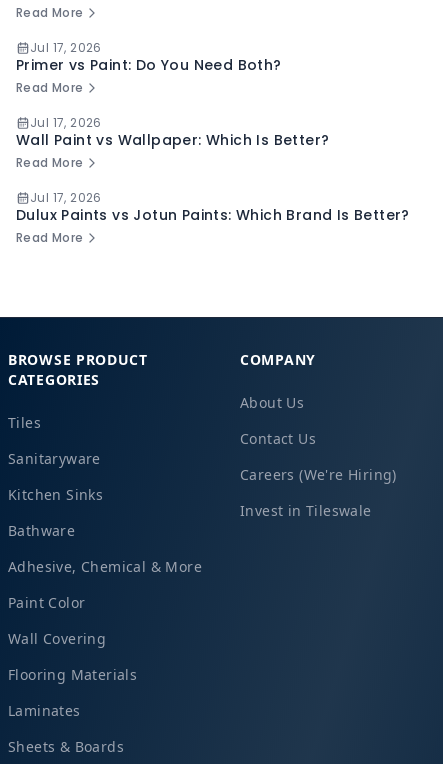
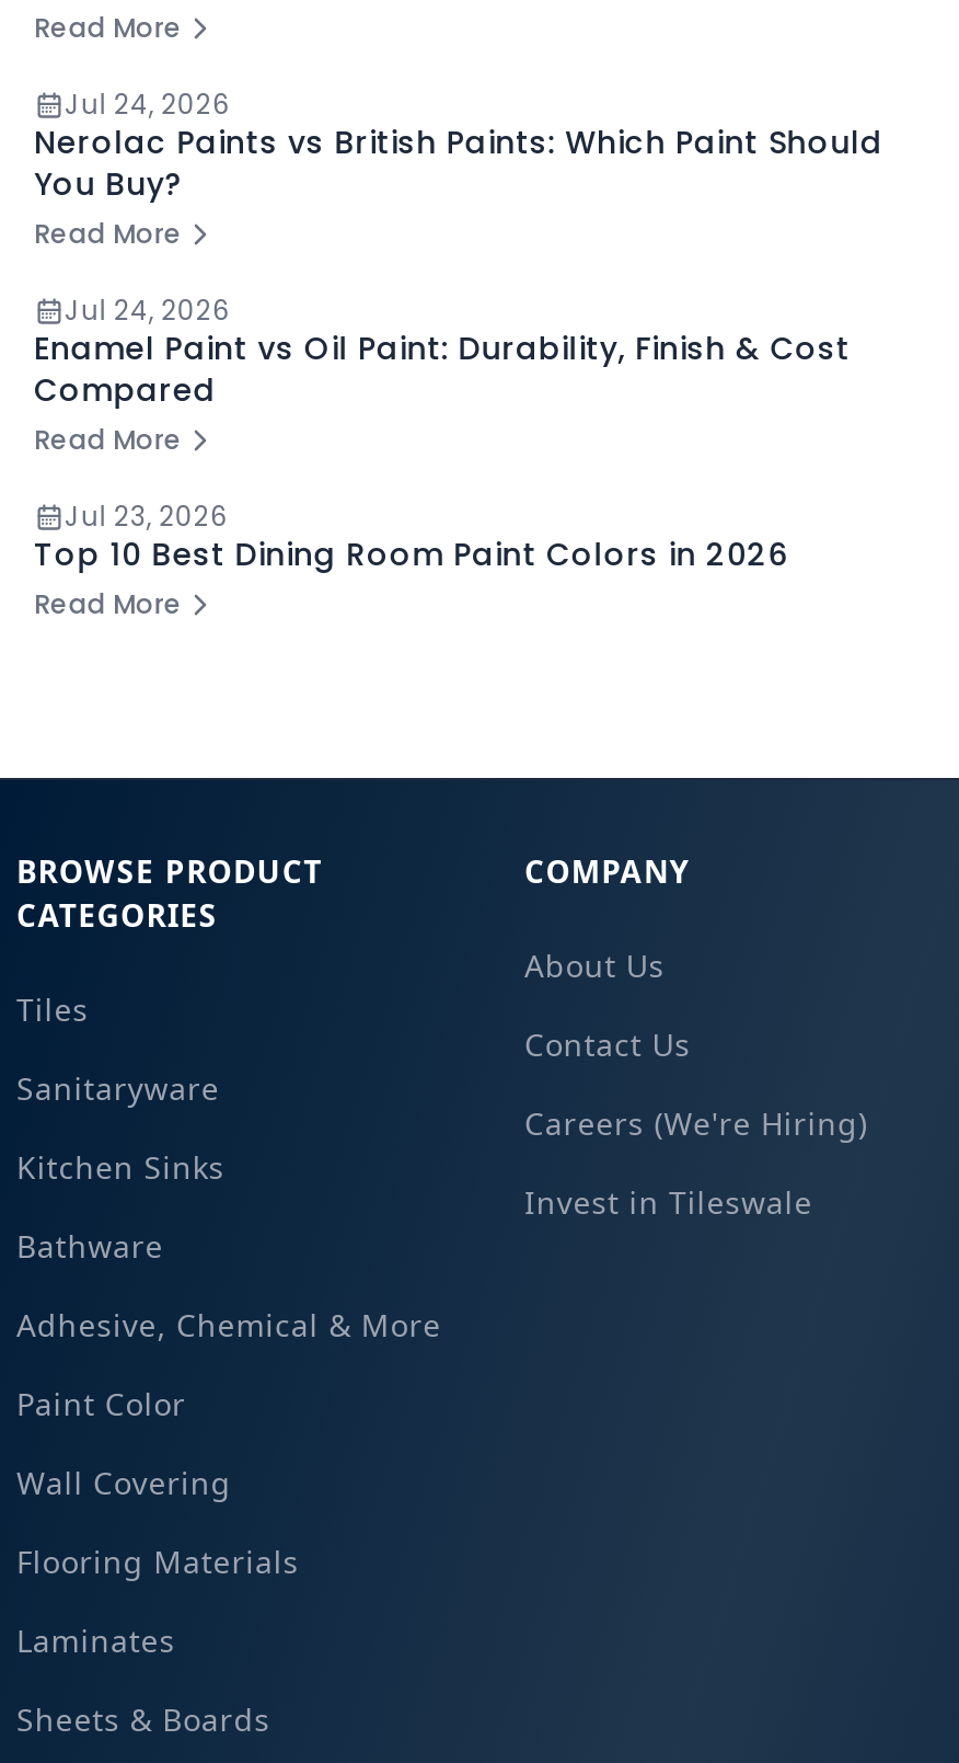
[16,38,282,74] Jul 17, 2026 | Primer vs Paint: Do You Need Both? -> [34,84,883,205] Jul 24, 2026 | Nerolac Paints vs British Paints: Which Paint Should | You Buy?
[16,113,329,149] Jul 17, 2026 | Wall Paint vs Wallpaper: Which Is Better? -> [34,290,850,411] Jul 24, 2026 | Enamel Paint vs Oil Paint: Durability, Finish & Cost | Compared
[16,188,410,224] Jul 17, 2026 | Dulux Paints vs Jotun Paints: Which Brand Is Better? -> [34,496,788,575] Jul 23, 2026 | Top 10 Best Dining Room Paint Colors in 2026

